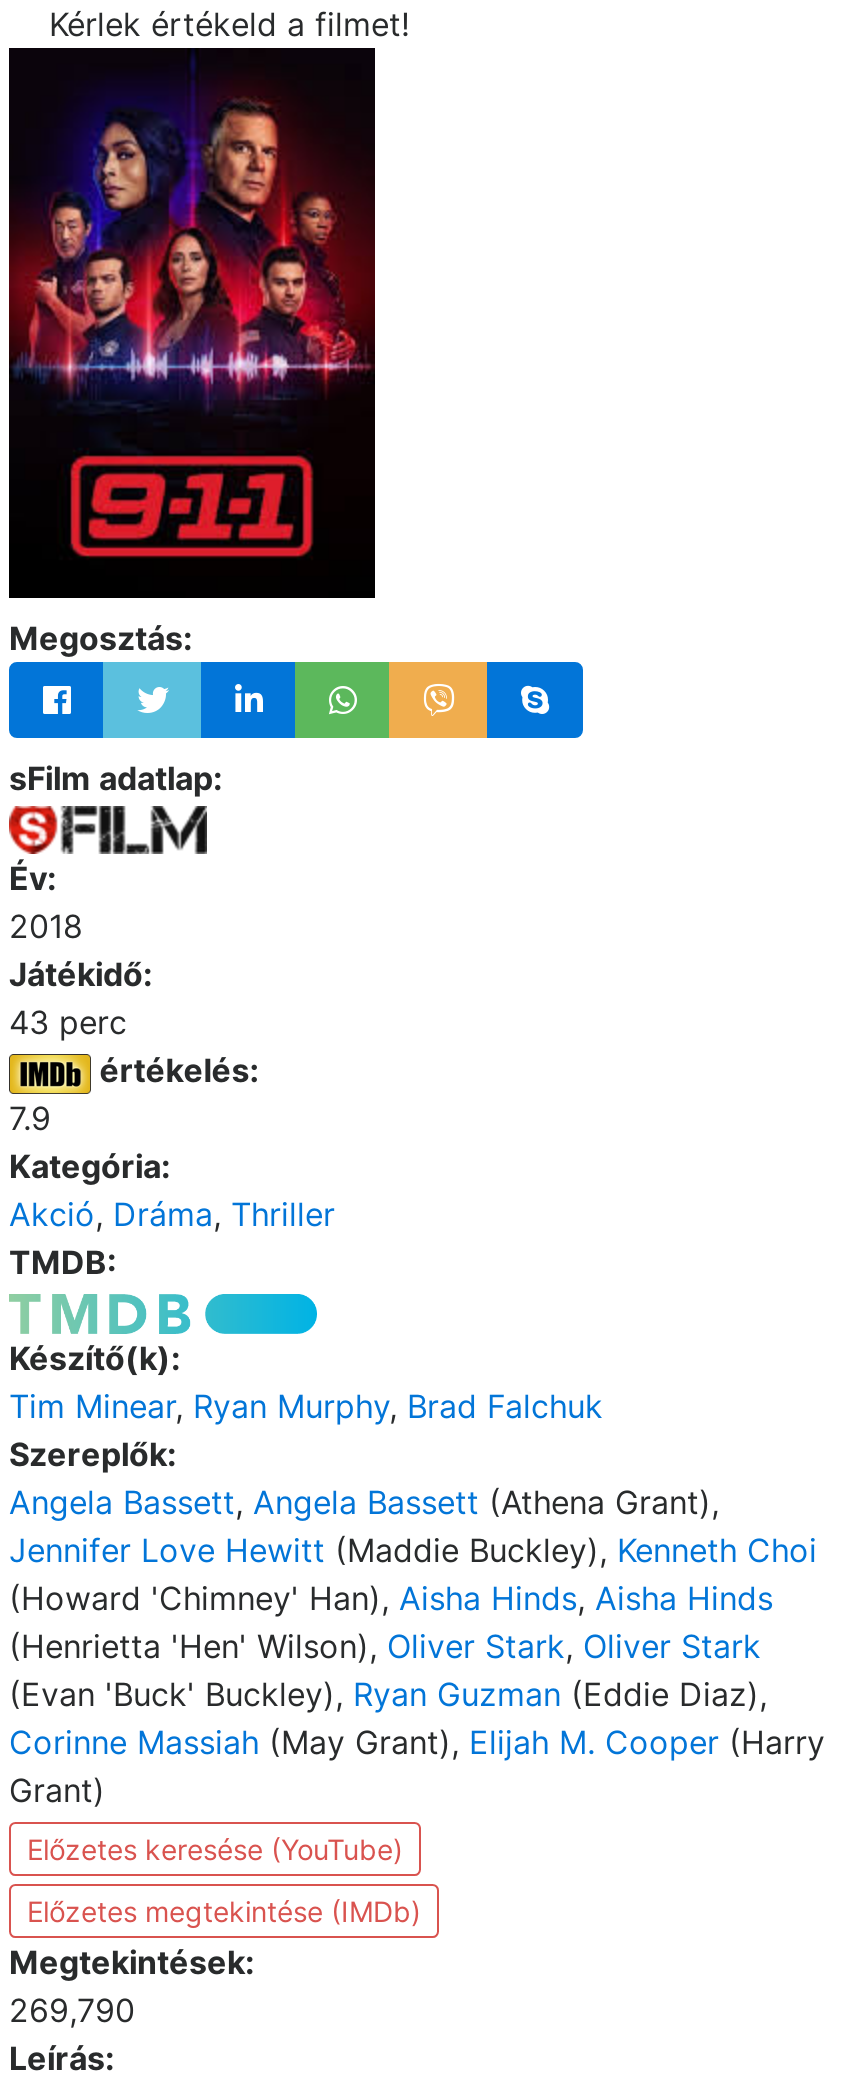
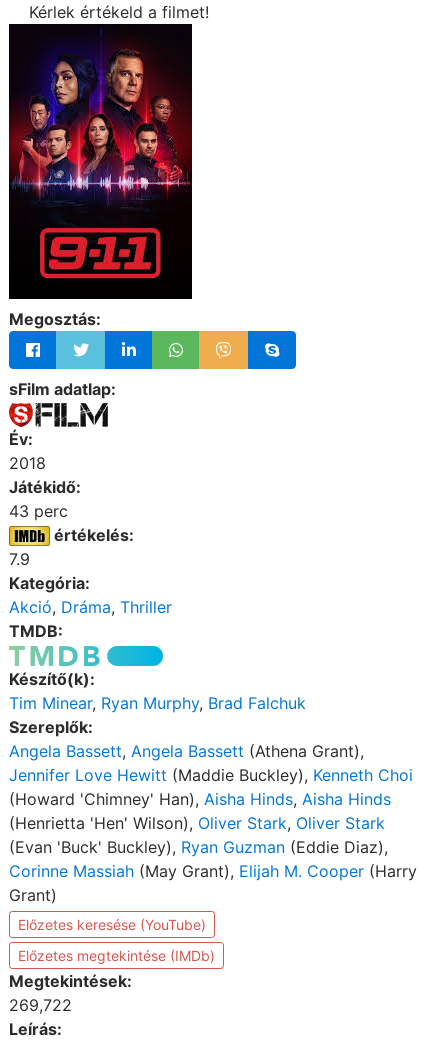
[9,1990,135,2030] 269,790 -> [9,995,72,1015] 269,722

